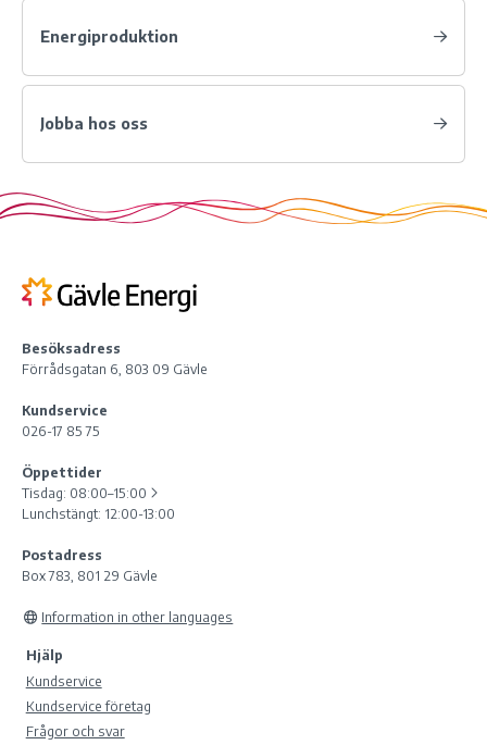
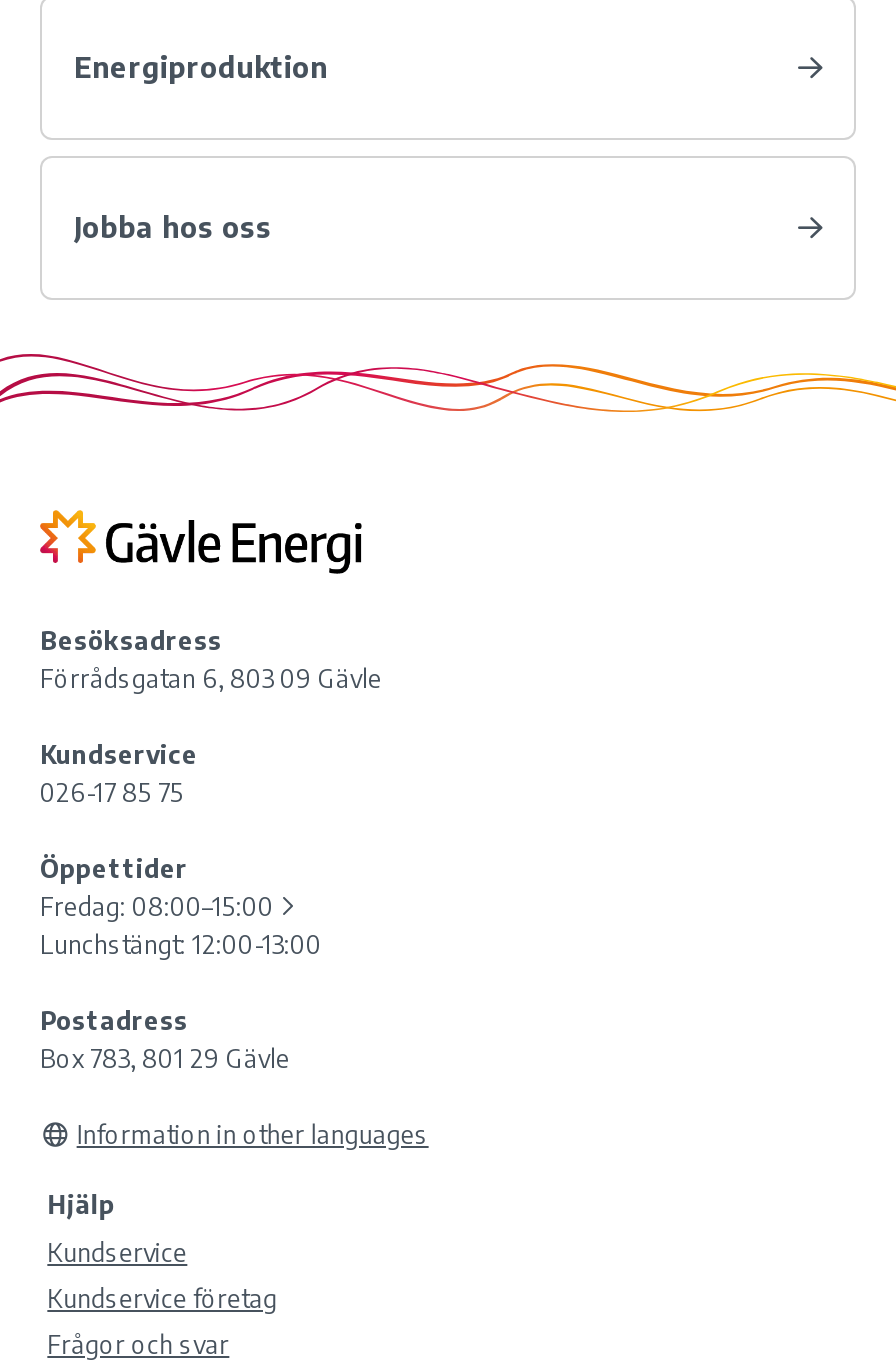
[22,484,147,501] Tisdag: 08:00–15:00 -> [40,889,274,921] Fredag: 08:00–15:00

